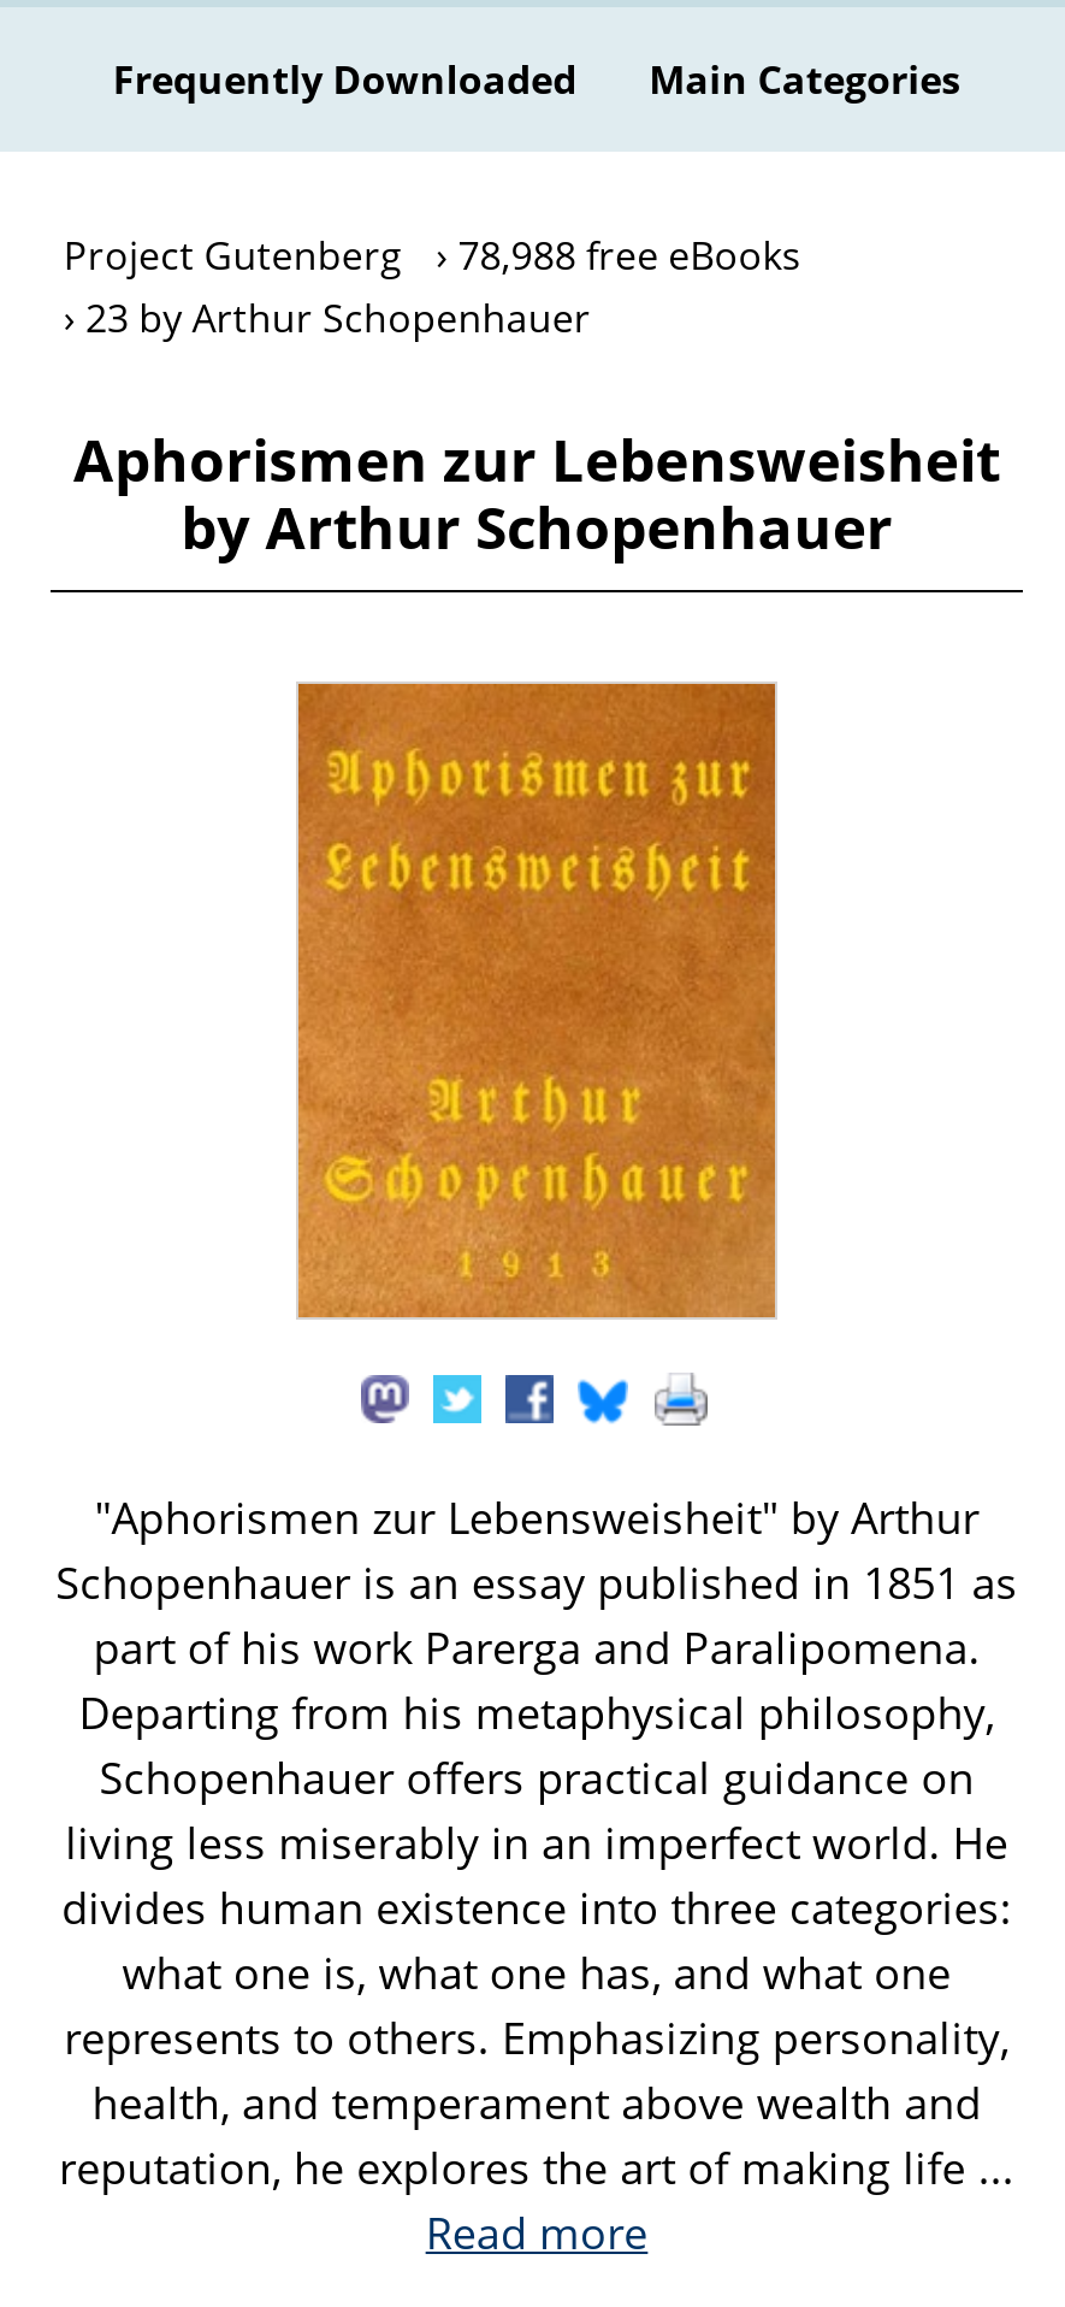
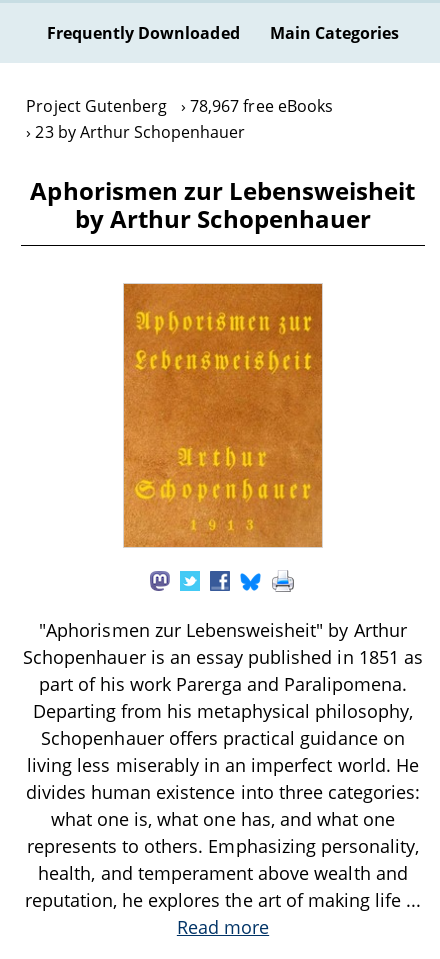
[64,229,801,282] Project Gutenberg 78,988 free eBooks -> [26,95,333,117] Project Gutenberg 78,967 free eBooks

